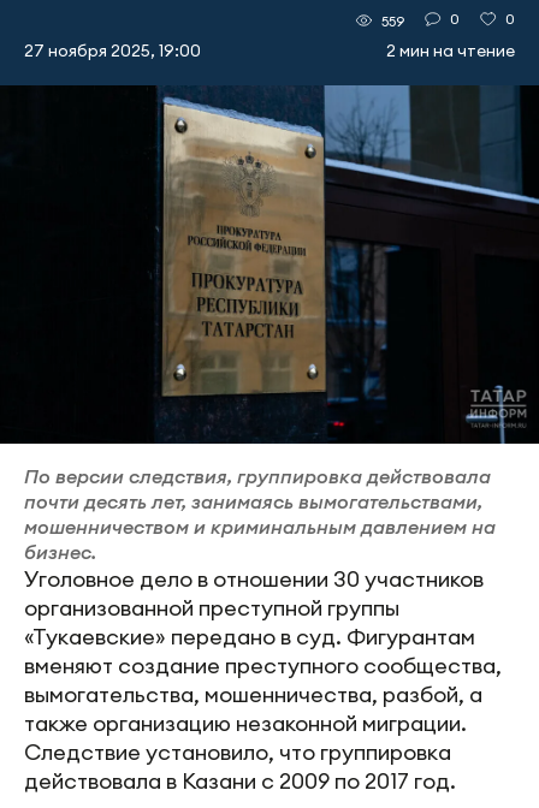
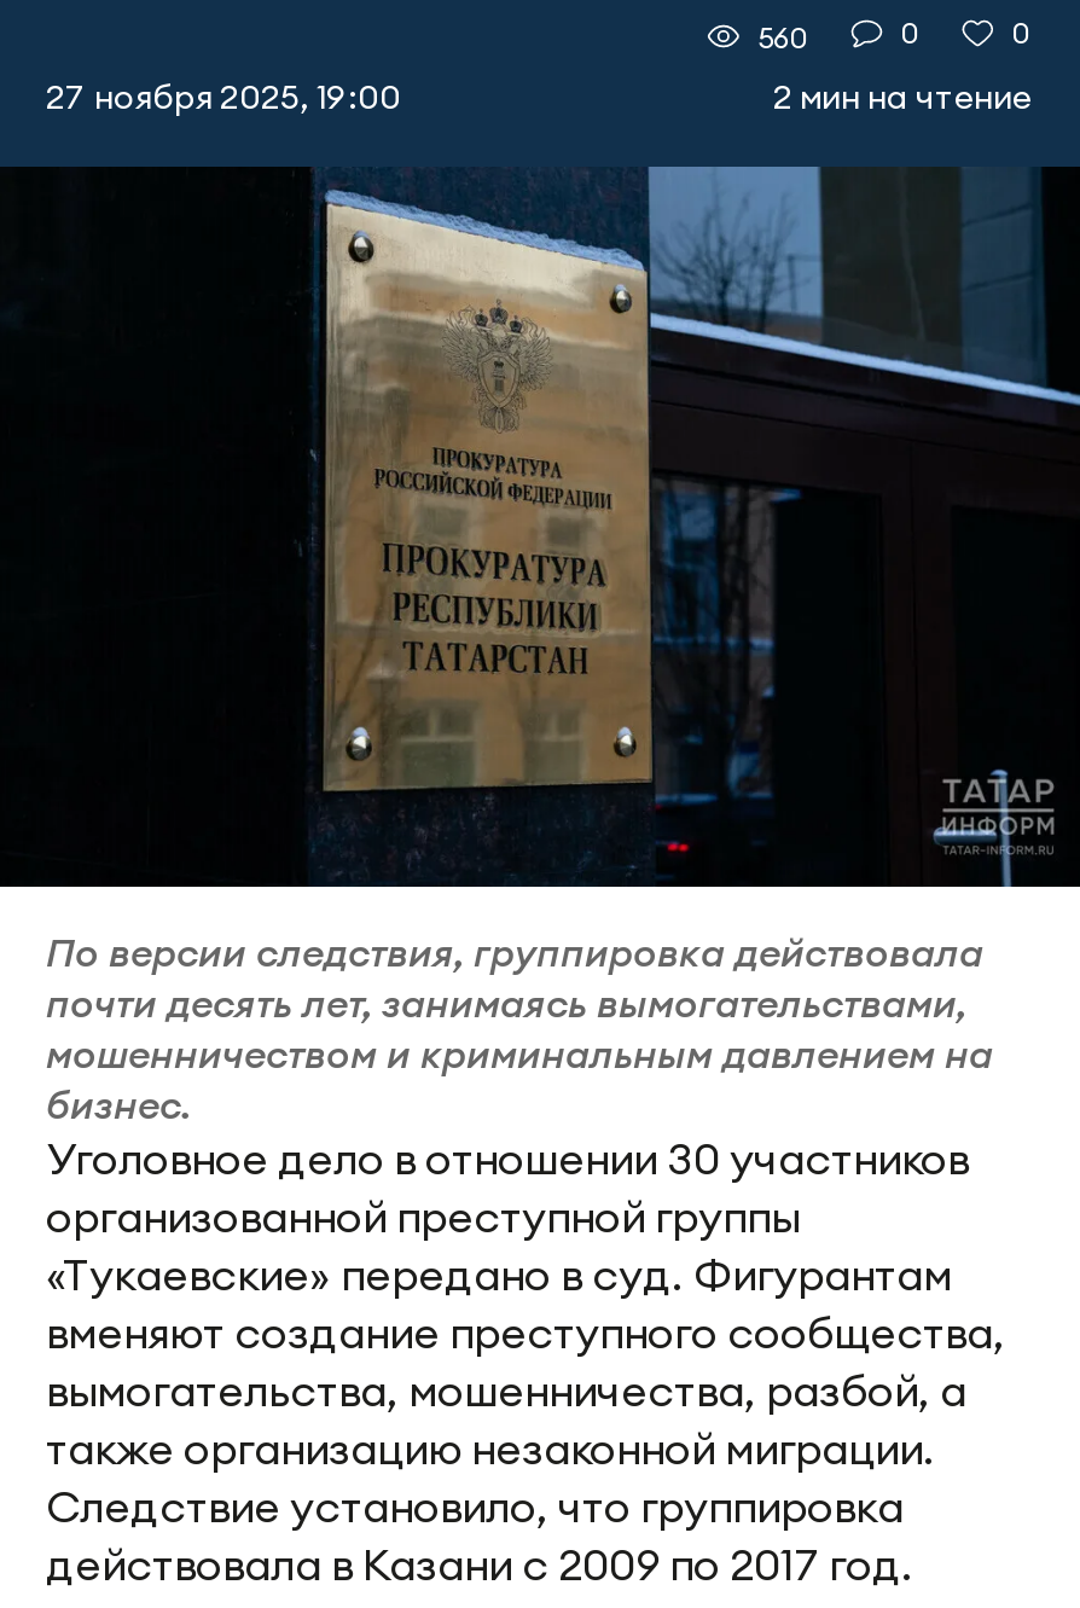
[381,12,404,30] 559 -> [759,19,809,55] 560

